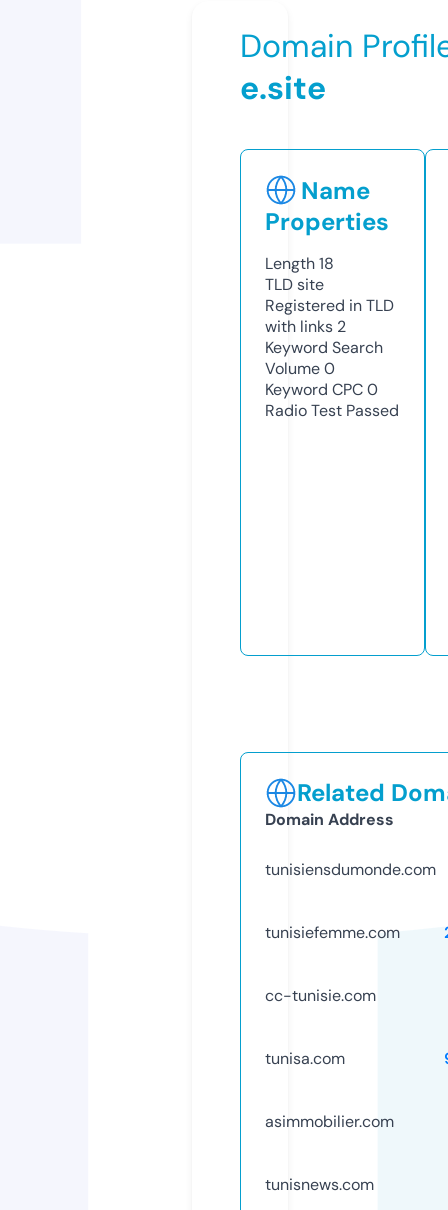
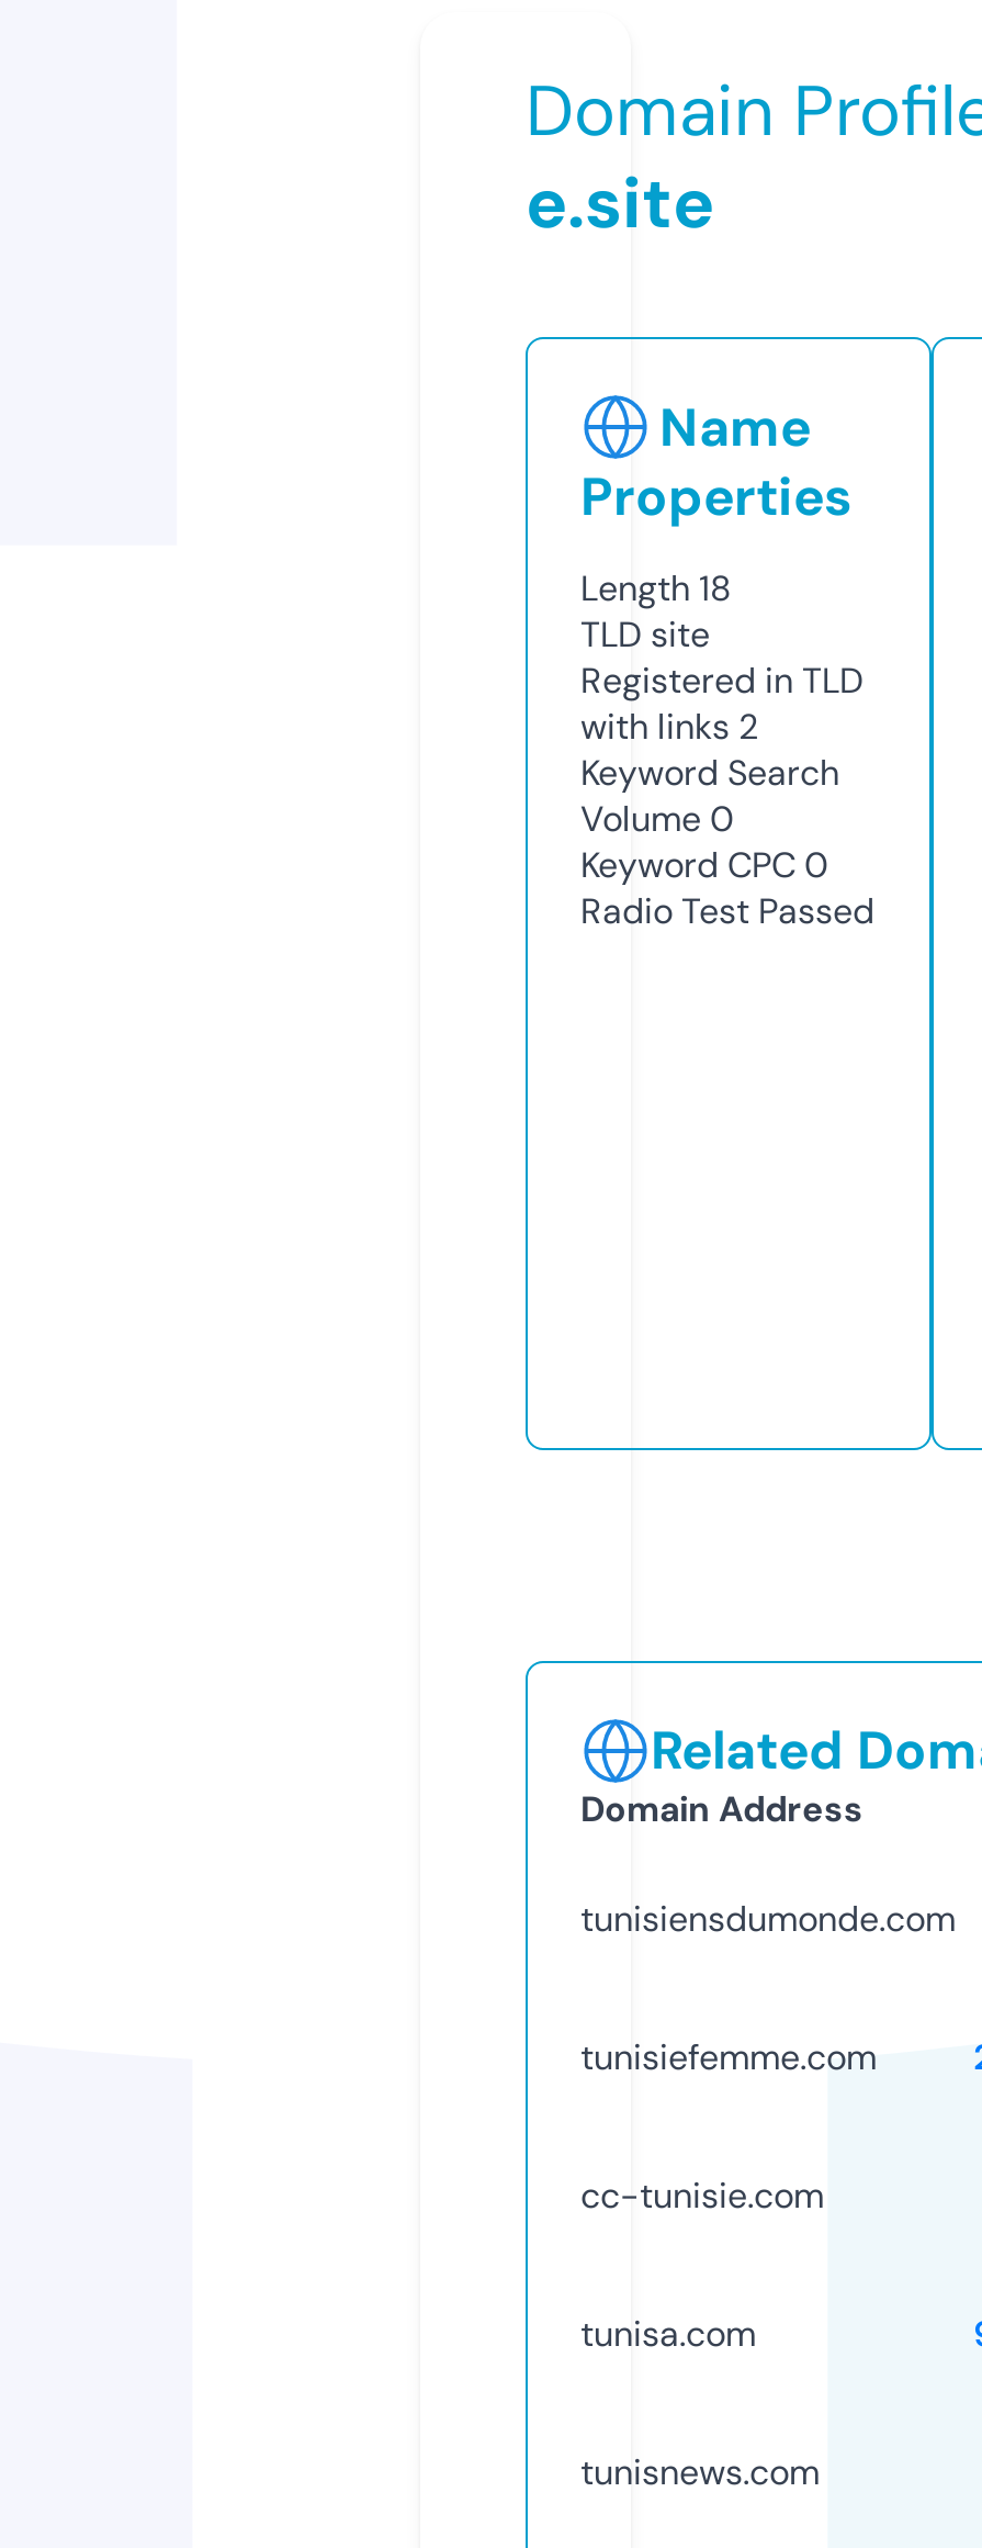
[265,1111,394,1132] asimmobilier.com -> none

